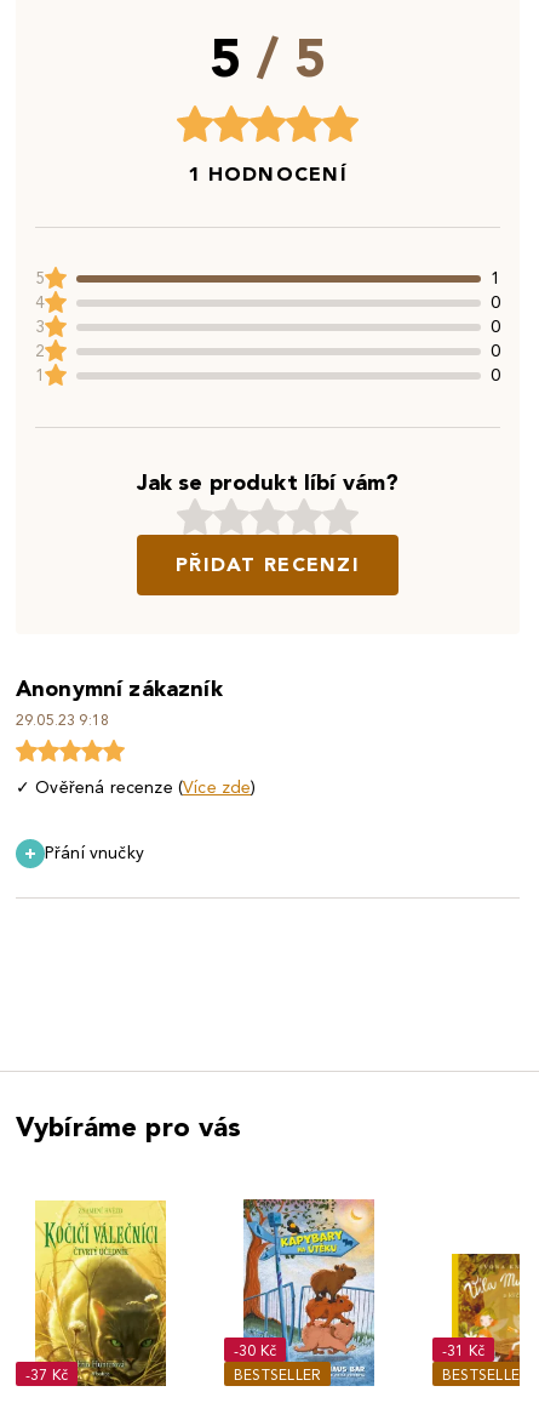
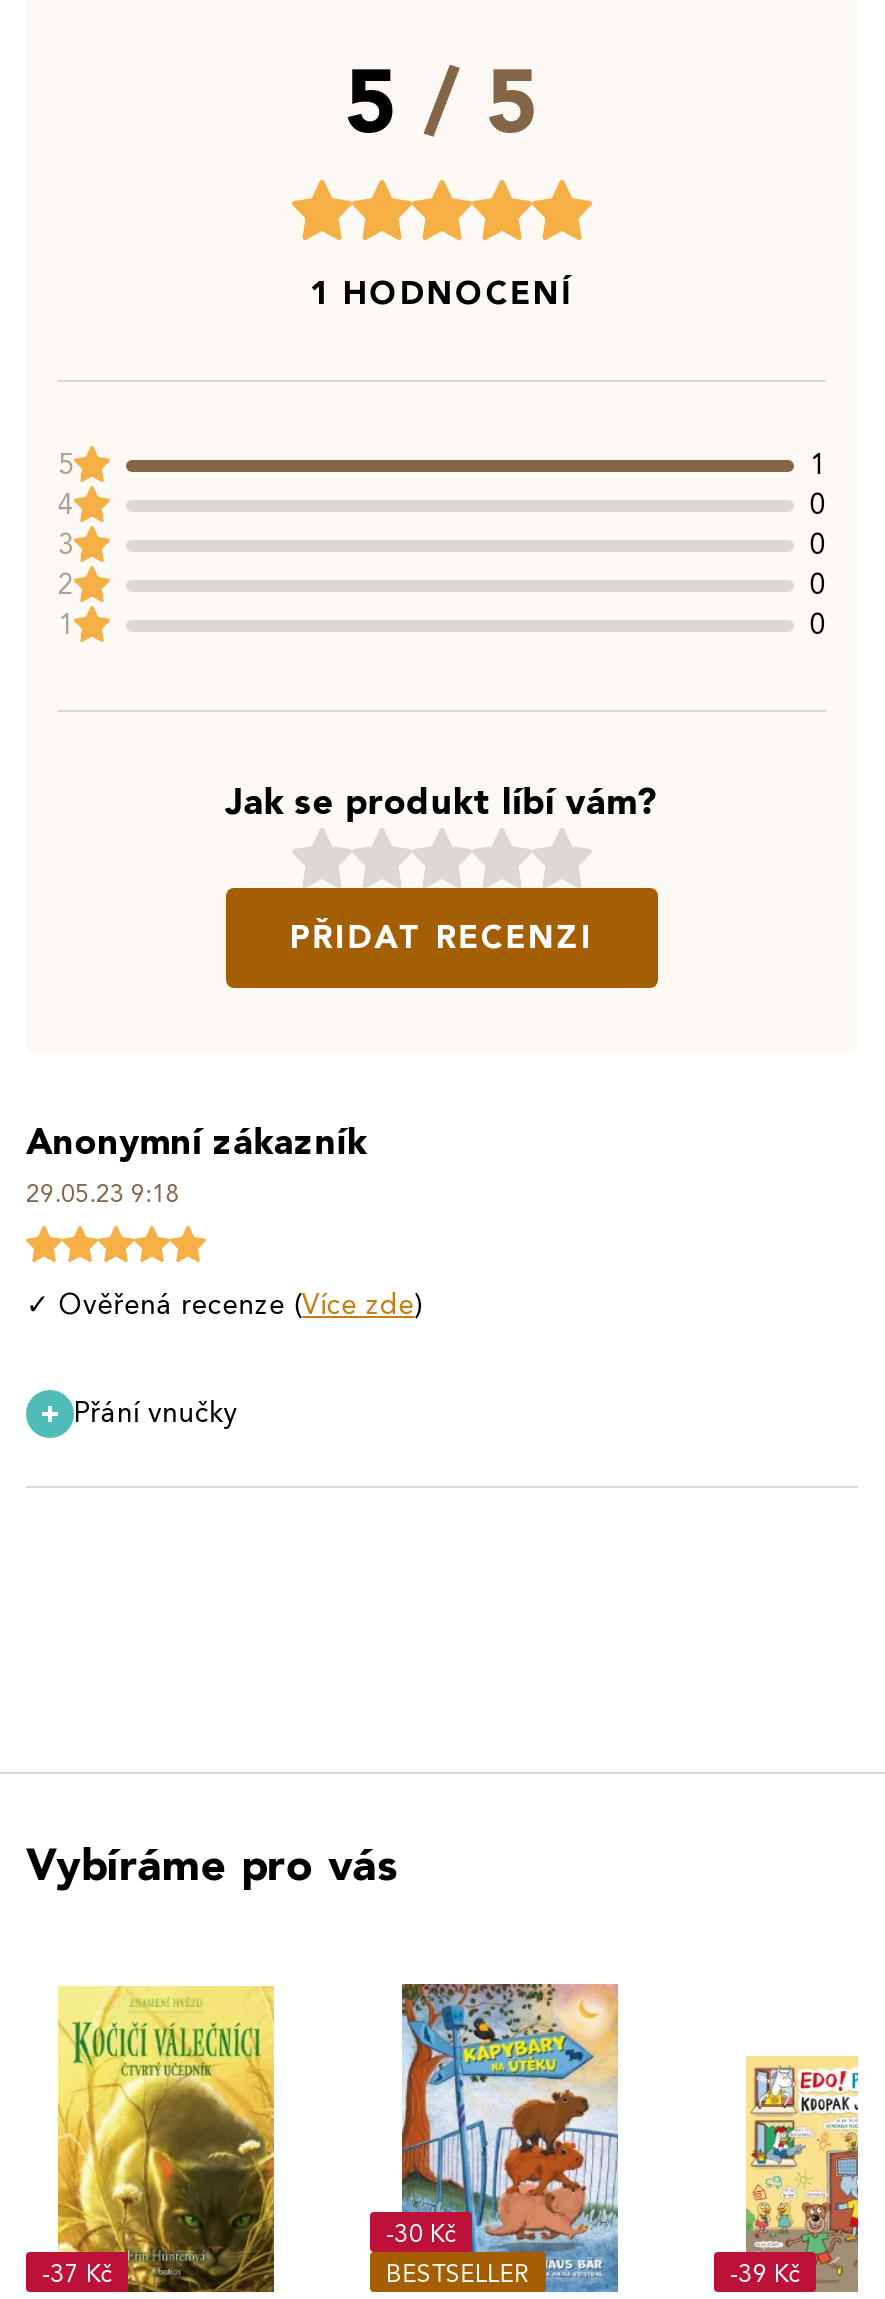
[442,1243,530,1383] [image] | -31 Kč | BESTSELLER -> [730,2054,860,2287] [image] | -39 Kč

